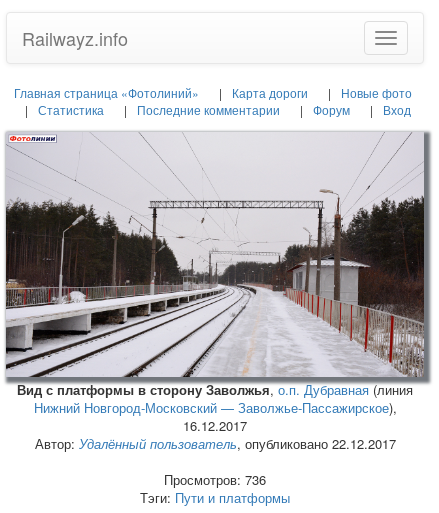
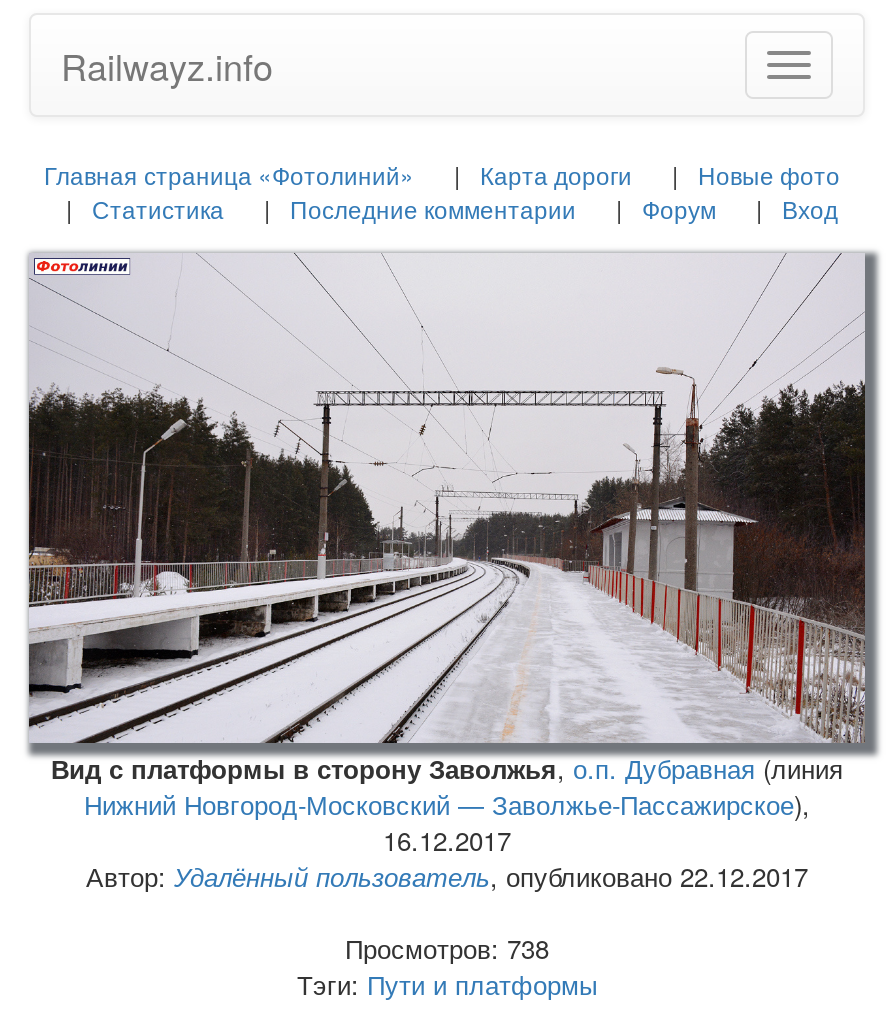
[164,470,266,489] Просмотров: 736 -> [345,929,549,967] Просмотров: 738

